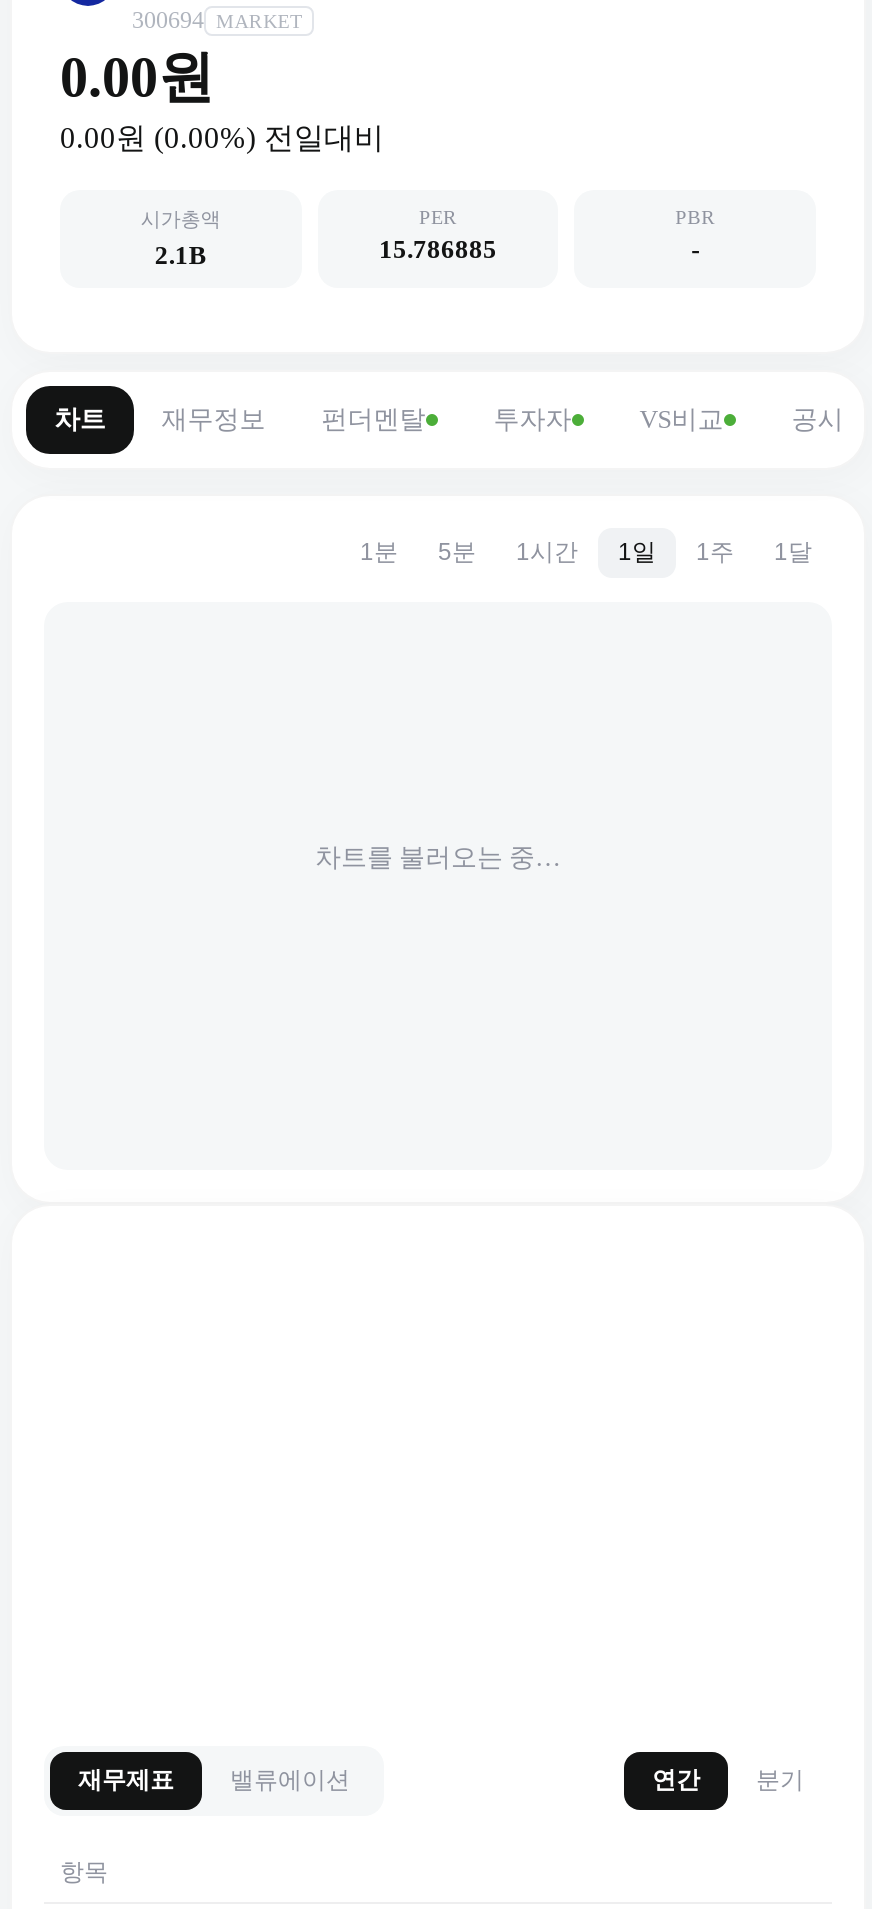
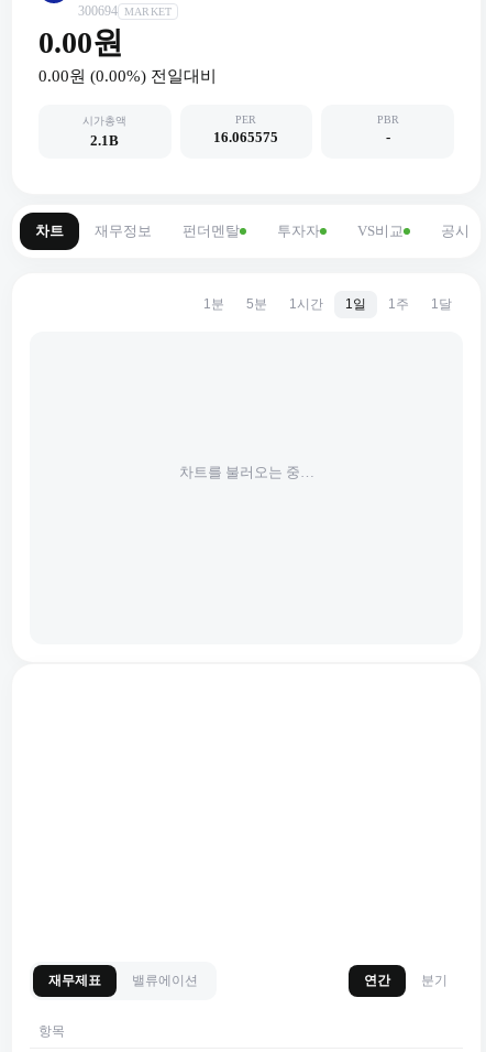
[379,234,497,264] 15.786885 -> [214,129,279,145] 16.065575

